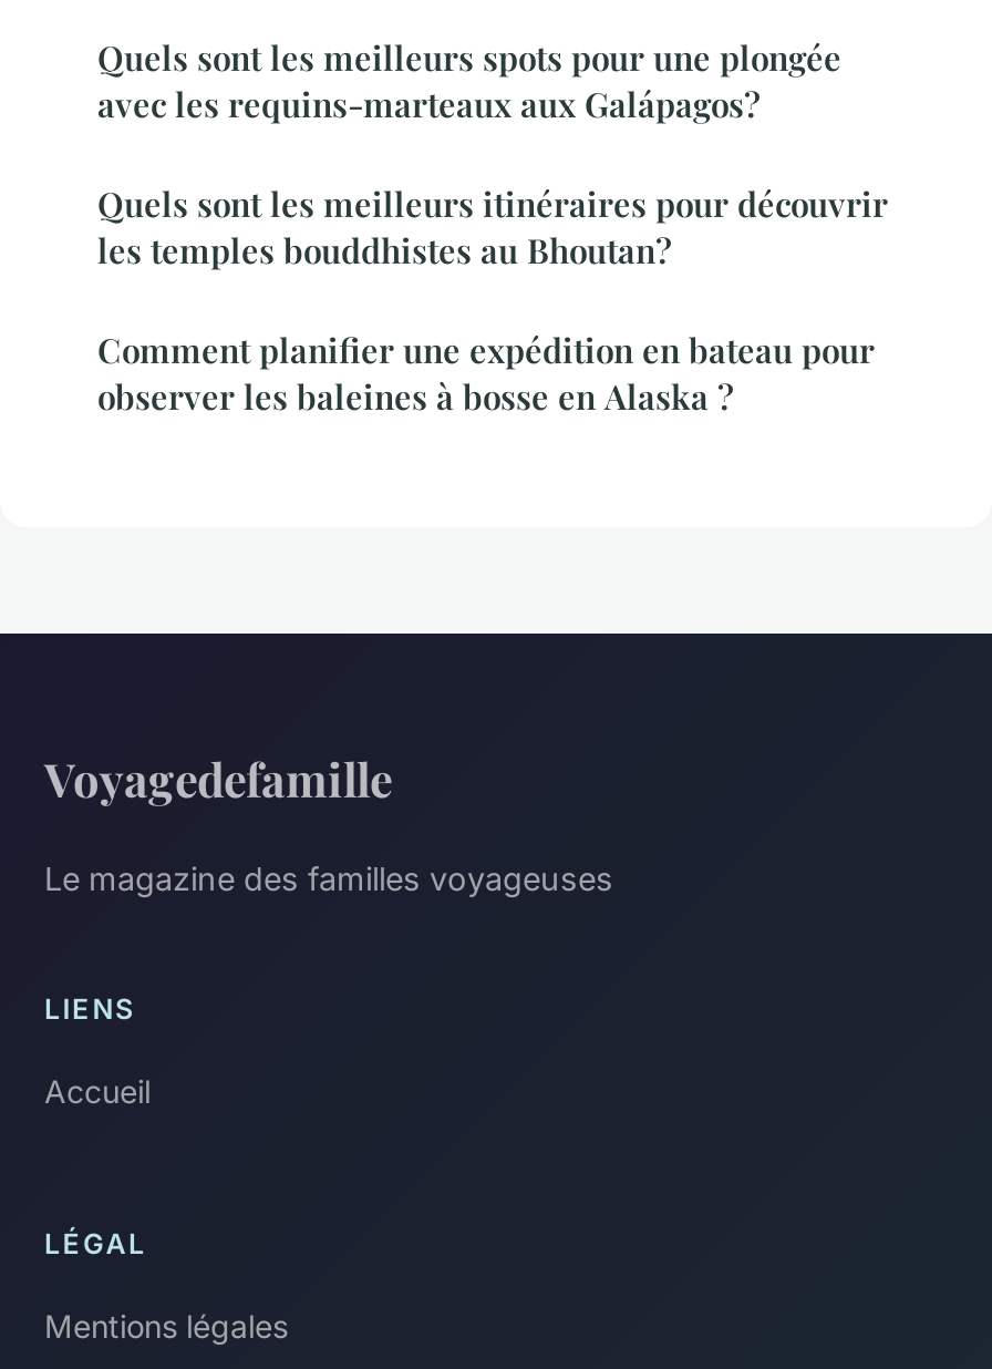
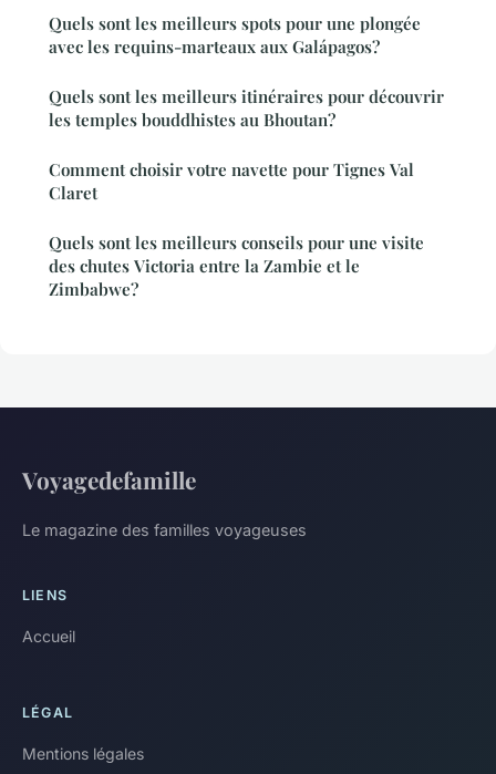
[97,327,875,417] Comment planifier une expédition en bateau pour | observer les baleines à bosse en Alaska ? -> [49,159,424,301] Comment choisir votre navette pour Tignes Val | Claret | Quels sont les meilleurs conseils pour une visite | des chutes Victoria entre la Zambie et le | Zimbabwe?

